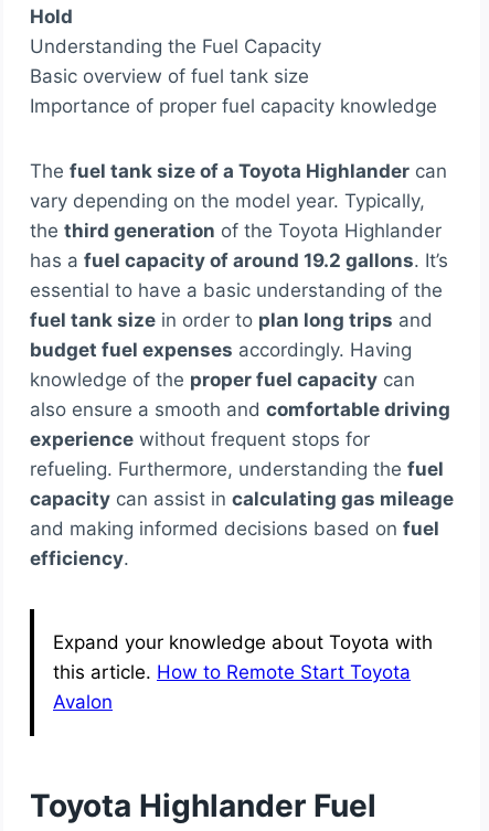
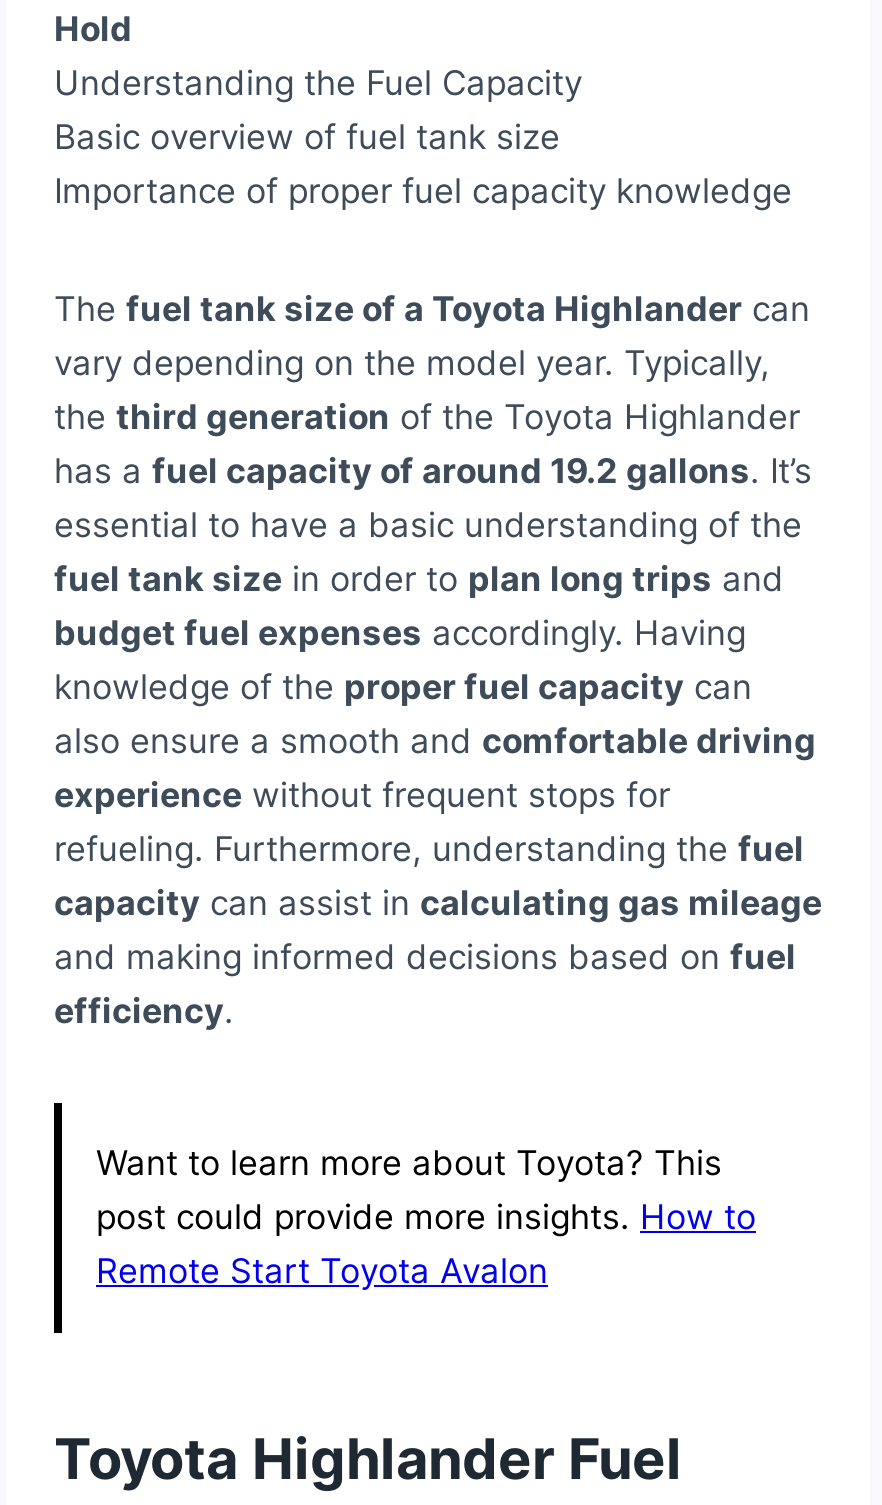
[53,631,433,713] Expand your knowledge about Toyota with | this article. How to Remote Start Toyota | Avalon -> [96,1143,756,1291] Want to learn more about Toyota? This | post could provide more insights. How to | Remote Start Toyota Avalon

